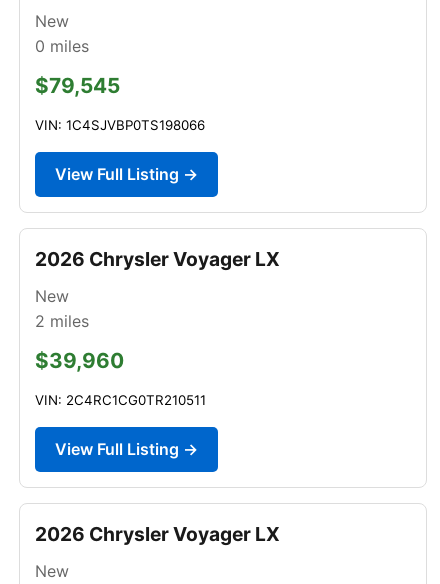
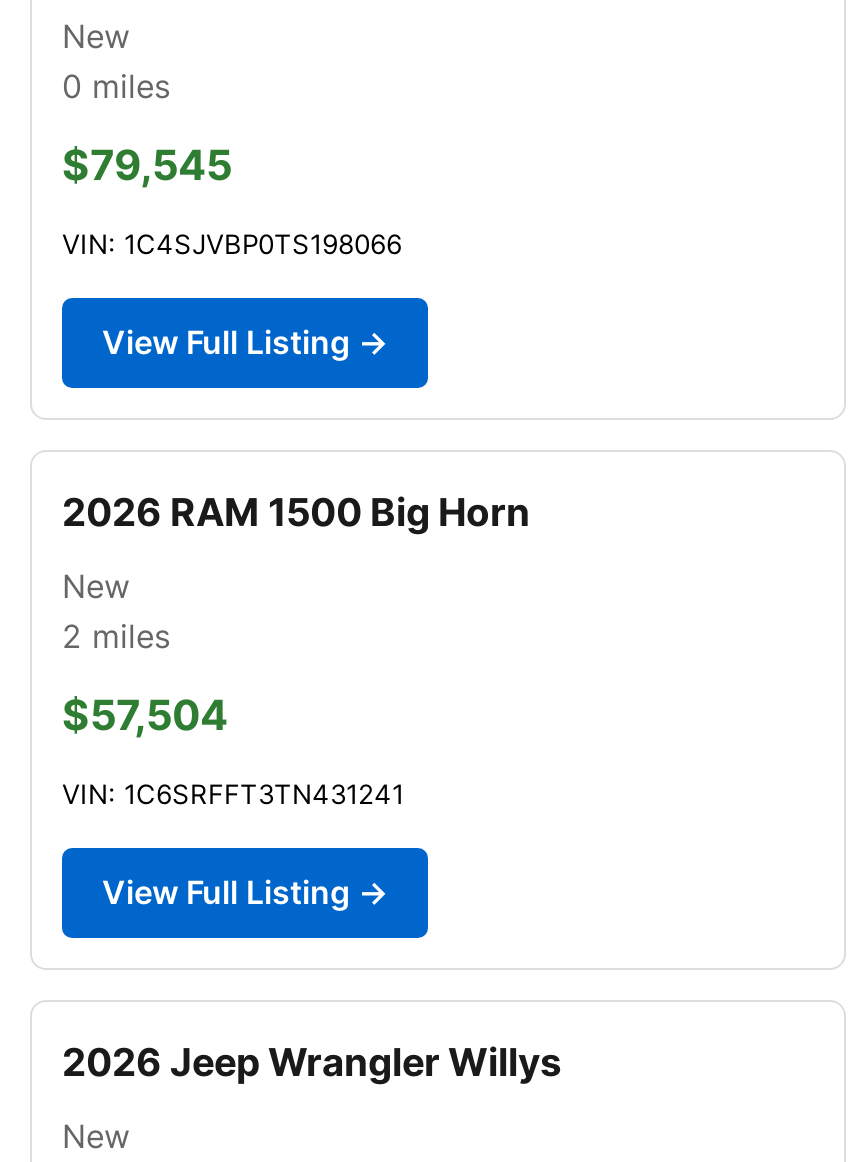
[35,247,280,271] 2026 Chrysler Voyager LX -> [62,488,530,536] 2026 RAM 1500 Big Horn
[35,348,124,373] $39,960 -> [62,690,228,740] $57,504
[35,392,206,408] VIN: 2C4RC1CG0TR210511 -> [62,778,404,810] VIN: 1C6SRFFT3TN431241
[35,522,280,546] 2026 Chrysler Voyager LX -> [62,1038,562,1086] 2026 Jeep Wrangler Willys

